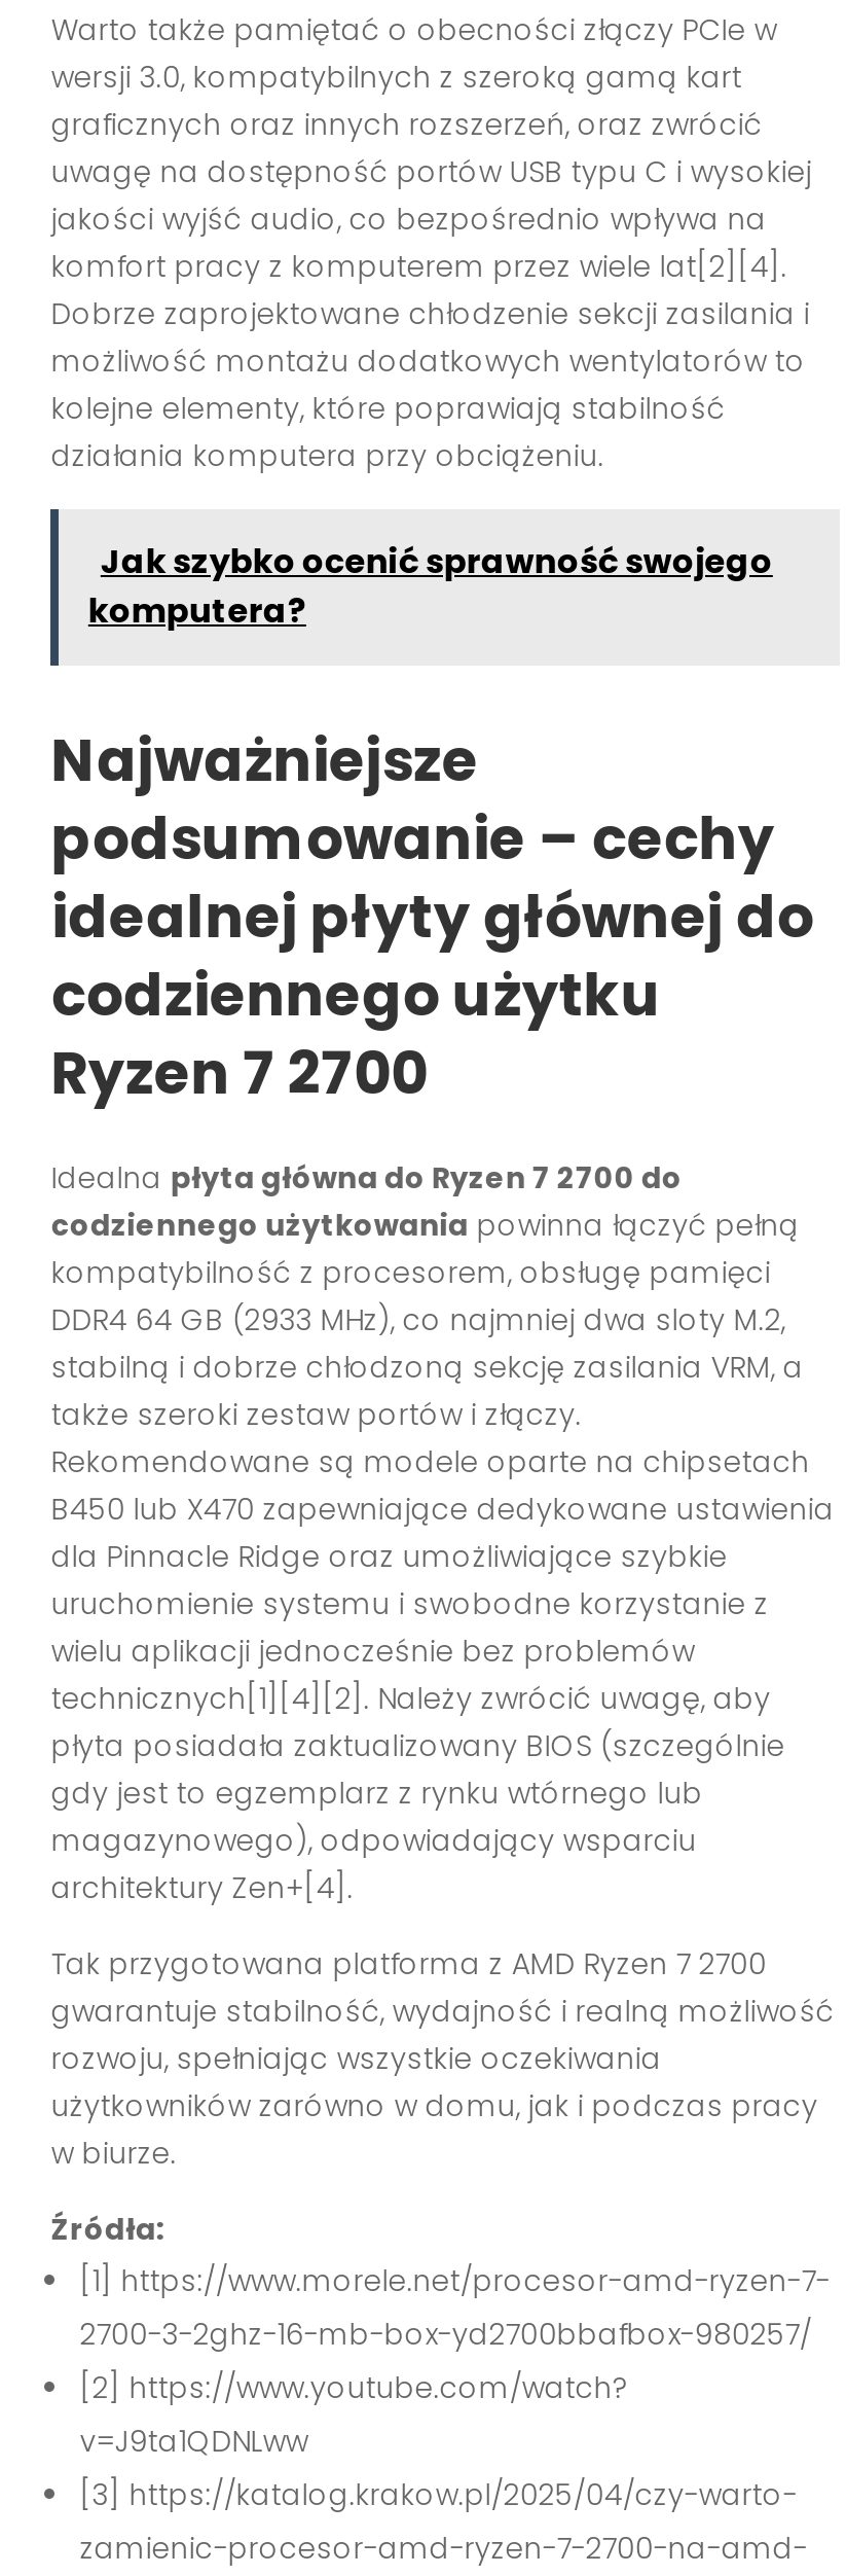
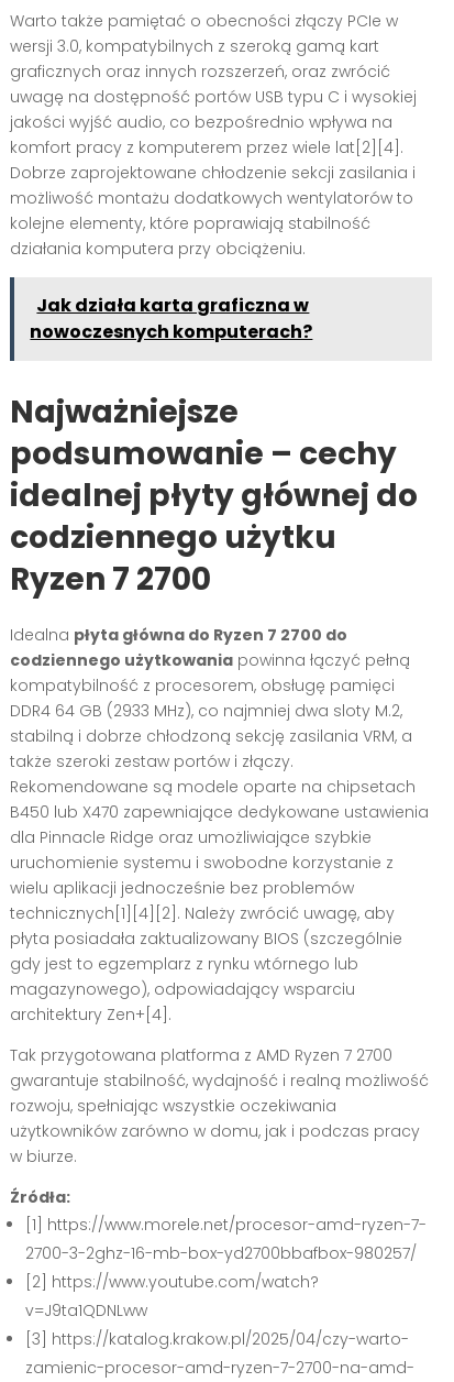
[88,539,773,635] Jak szybko ocenić sprawność swojego | komputera? -> [30,292,313,344] Jak działa karta graficzna w | nowoczesnych komputerach?

